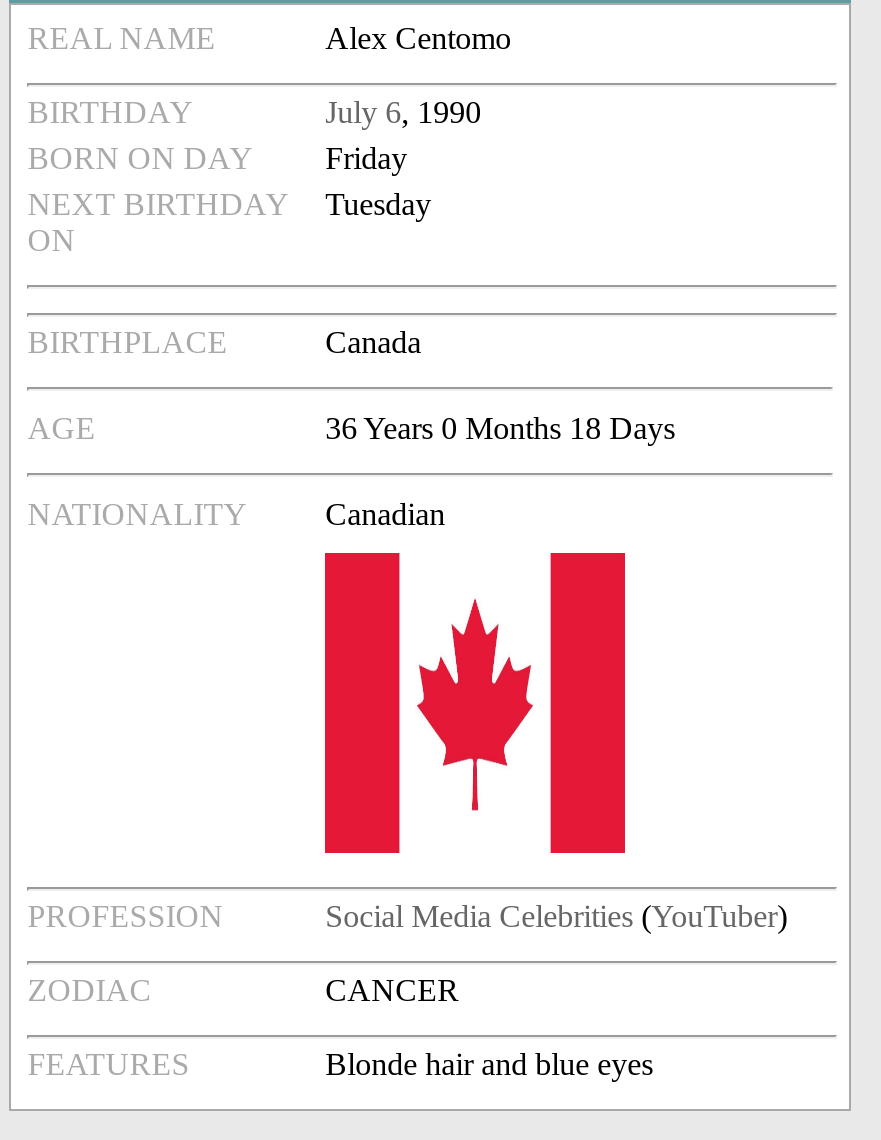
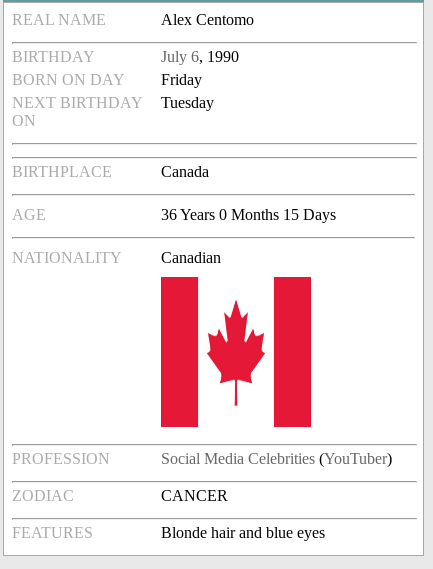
[325,412,675,446] 36 Years 0 Months 18 Days -> [161,206,336,223] 36 Years 0 Months 15 Days

